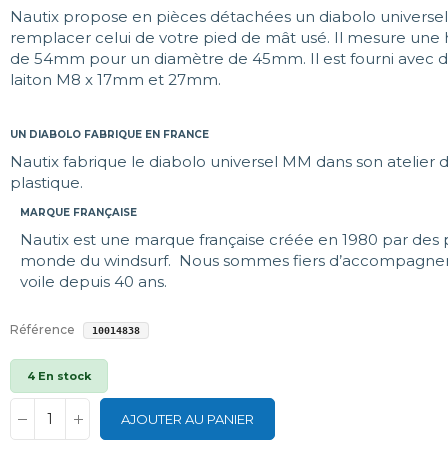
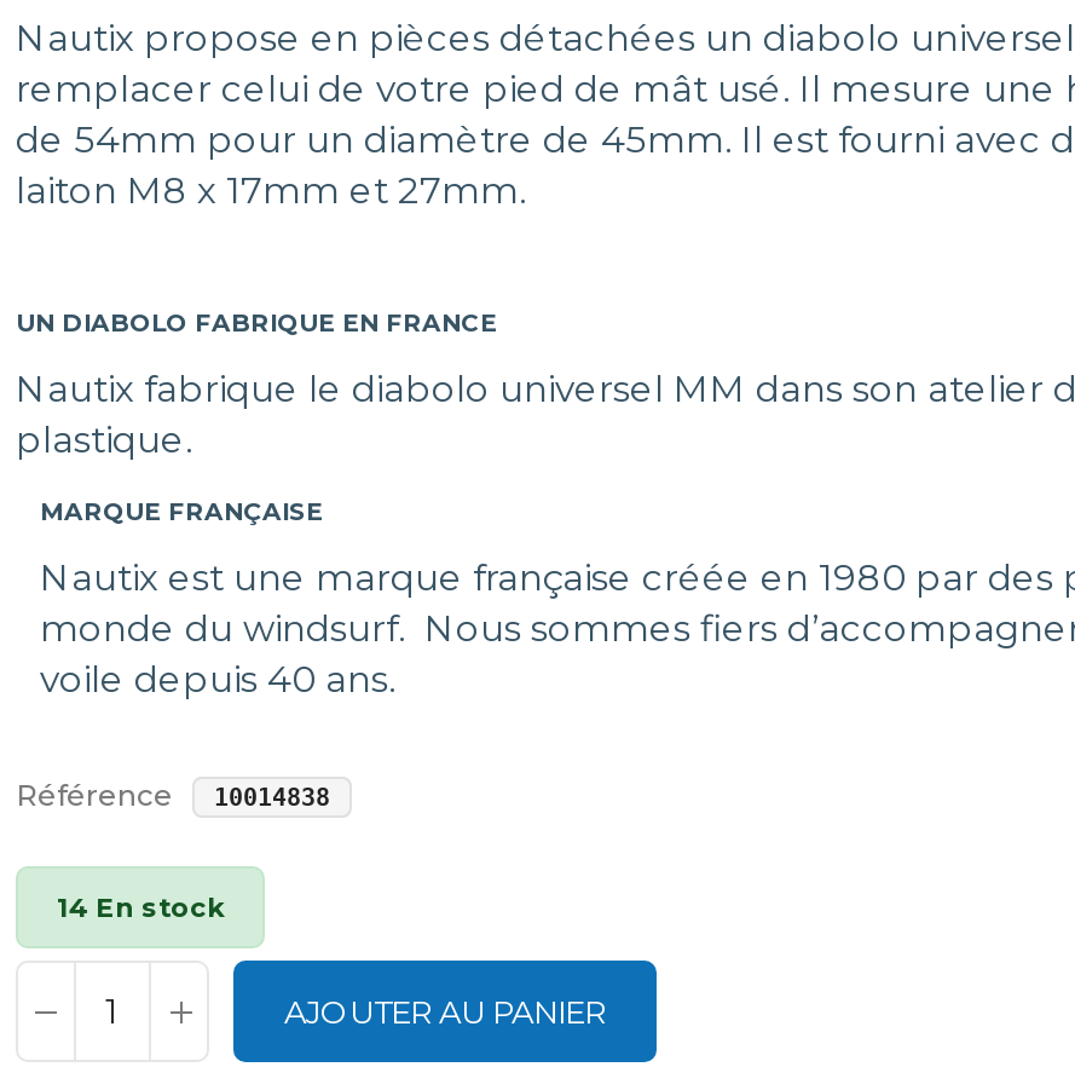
[27,369,91,383] 4 En stock -> [57,892,224,925] 14 En stock

